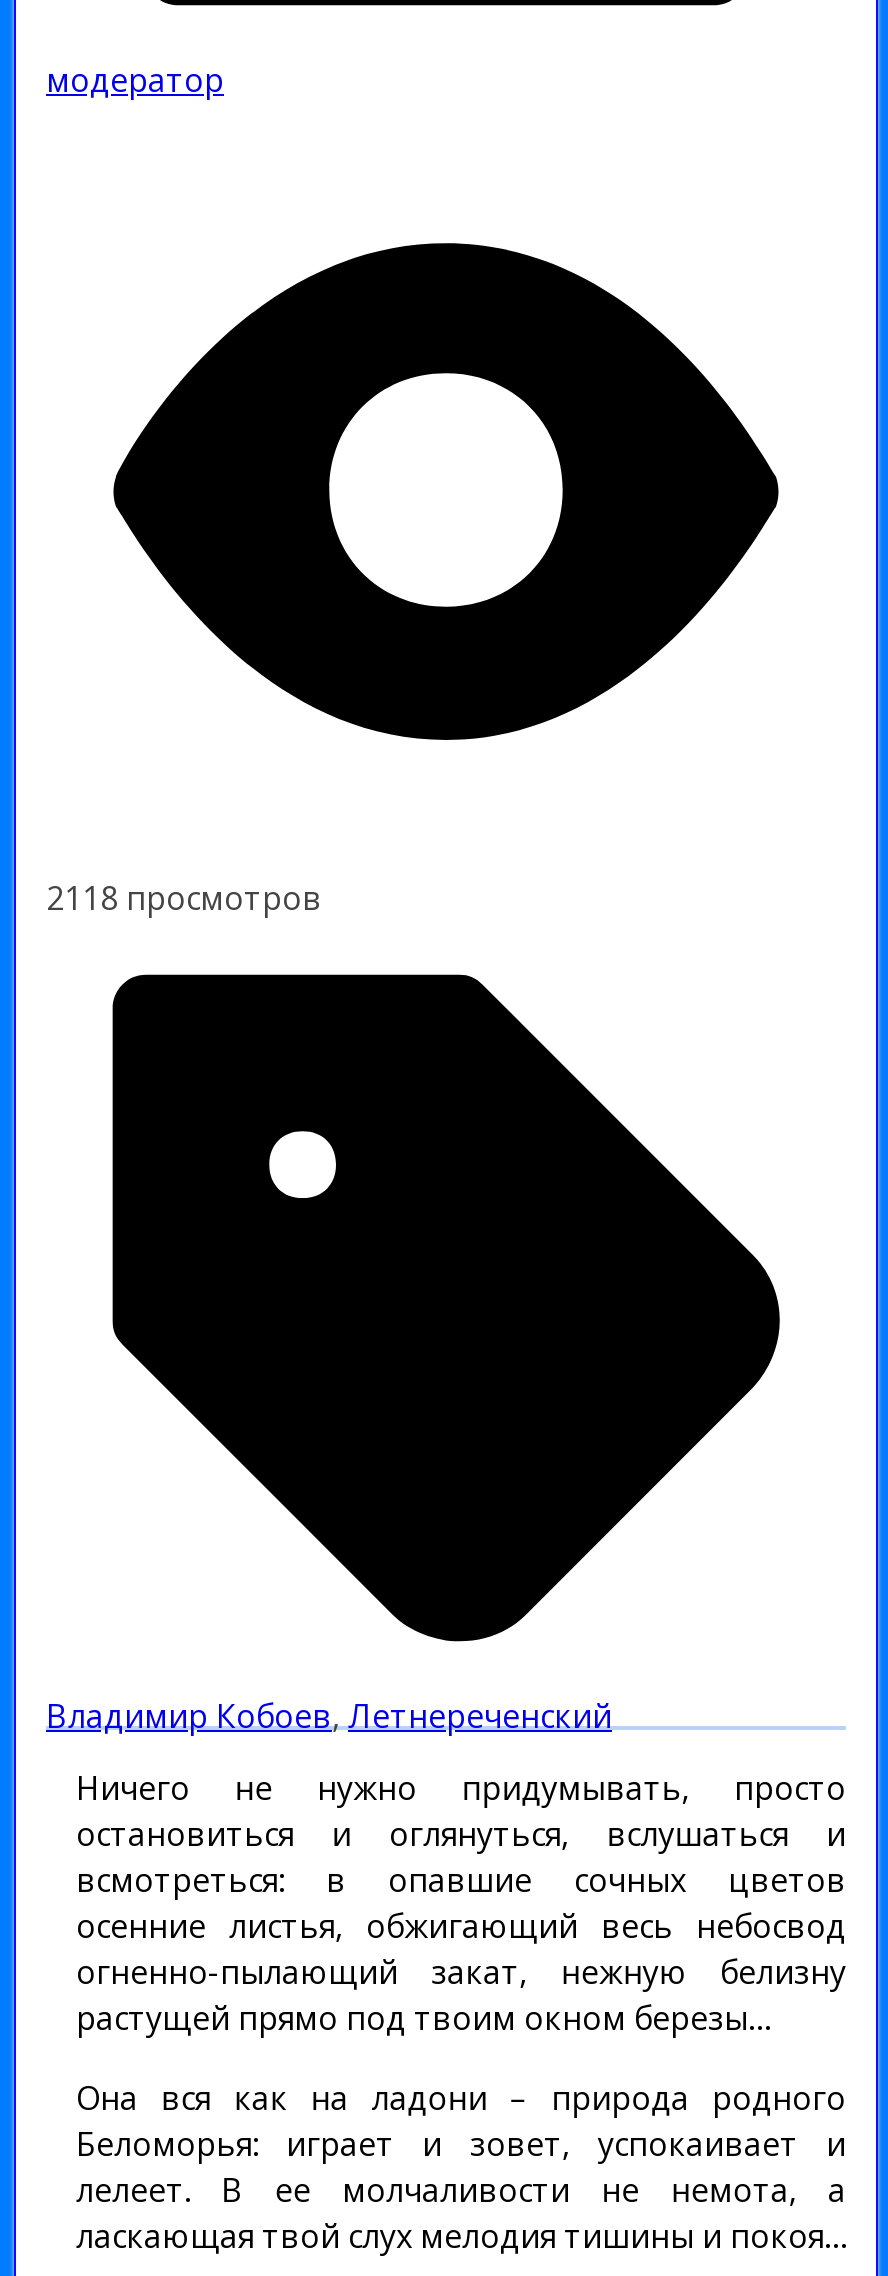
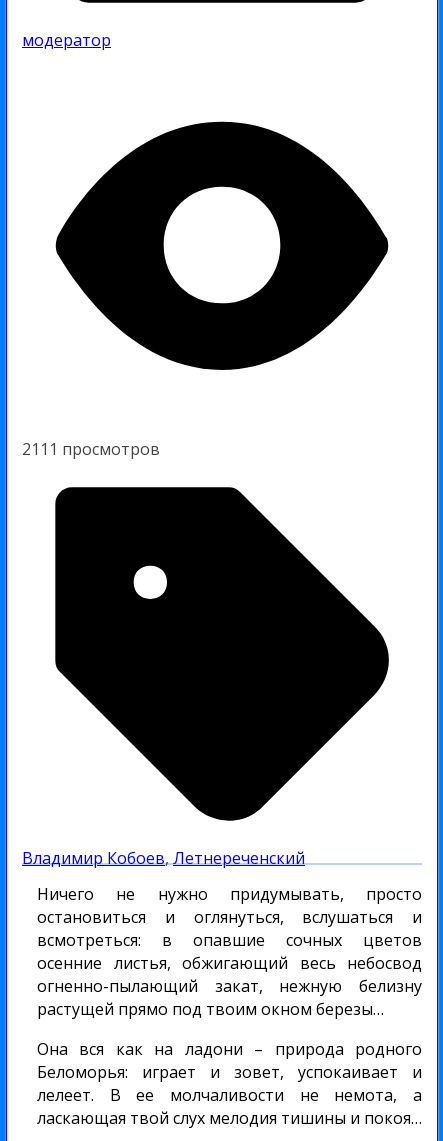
[46,876,322,920] 2118 просмотров -> [22,438,160,460] 2111 просмотров

